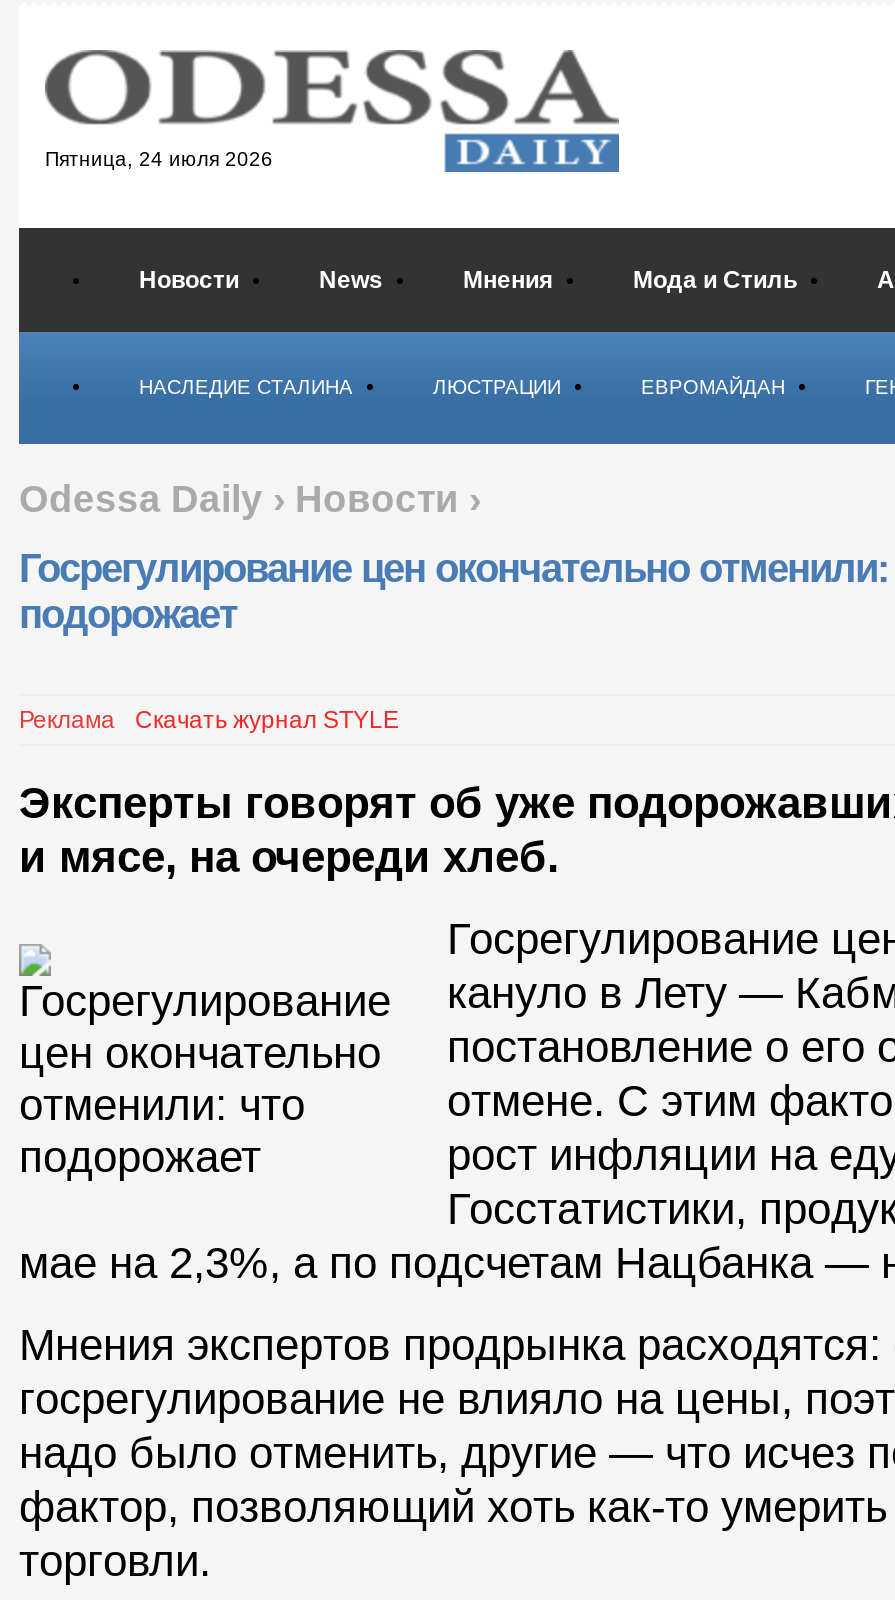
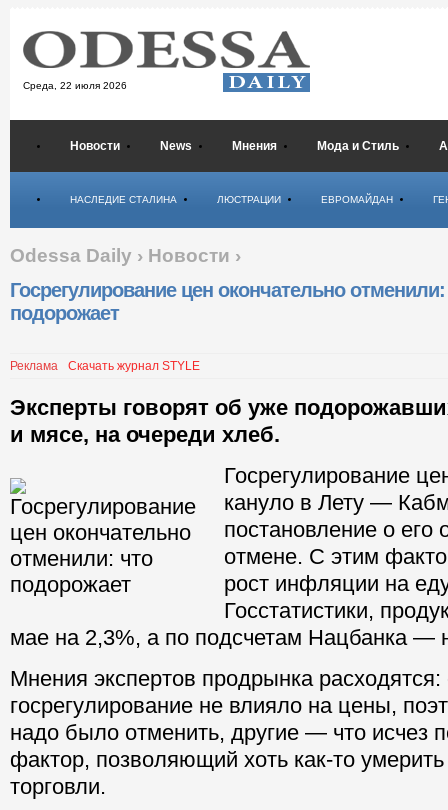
[45,148,273,170] Пятница, 24 июля 2026 -> [23,80,127,91] Среда, 22 июля 2026

